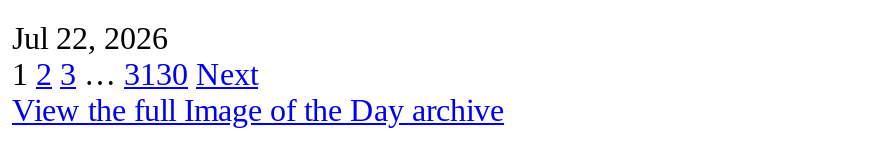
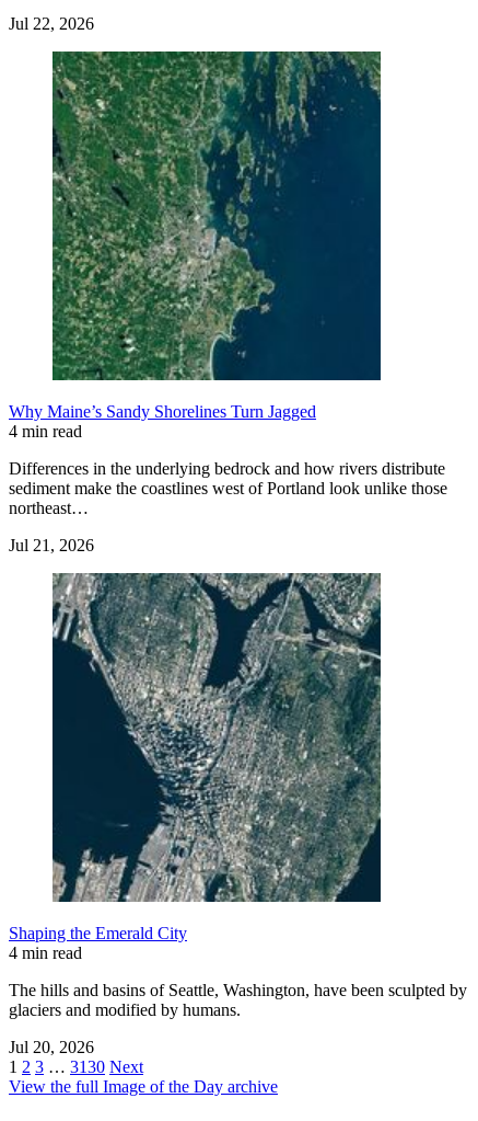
none -> [9,50,447,554] [image] | Why Maine’s Sandy Shorelines Turn Jagged | 4 min read | Differences in the underlying bedrock and how rivers distribute | sediment make the coastlines west of Portland look unlike those | northeast… | Jul 21, 2026
none -> [9,572,467,1056] [image] | Shaping the Emerald City | 4 min read | The hills and basins of Seattle, Washington, have been sculpted by | glaciers and modified by humans. | Jul 20, 2026

